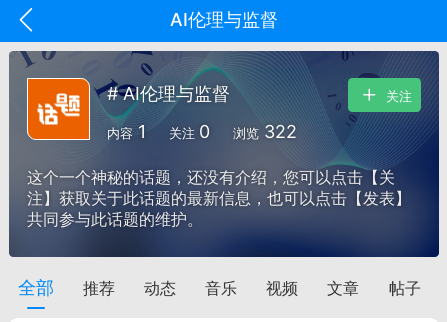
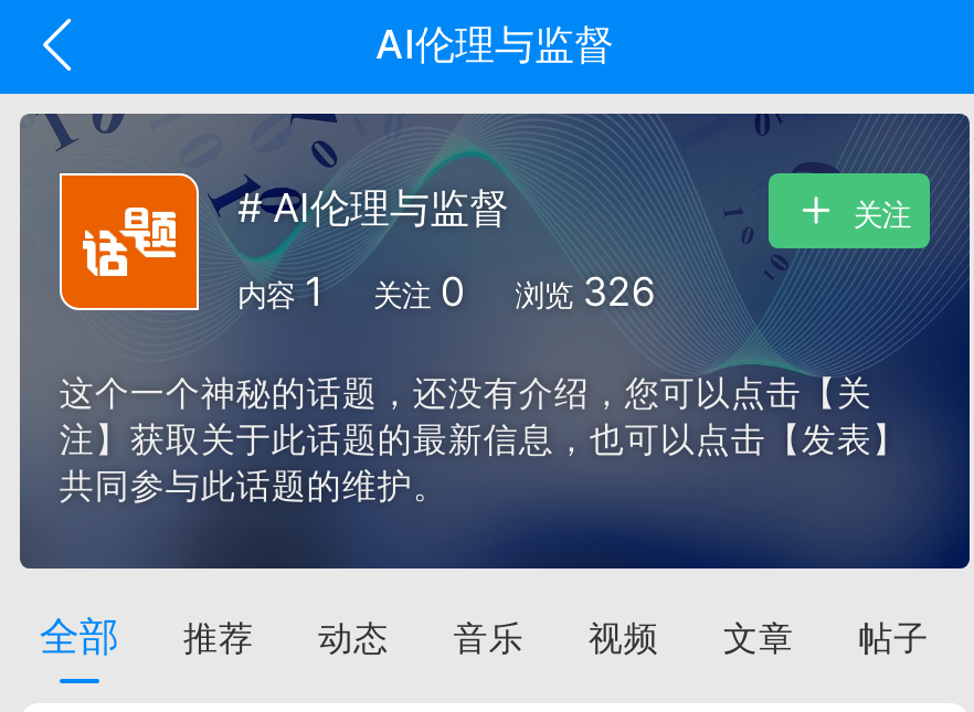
[107,121,297,142] 内容 1 关注 0 浏览 322 -> [237,269,655,315] 内容 1 关注 0 浏览 326

